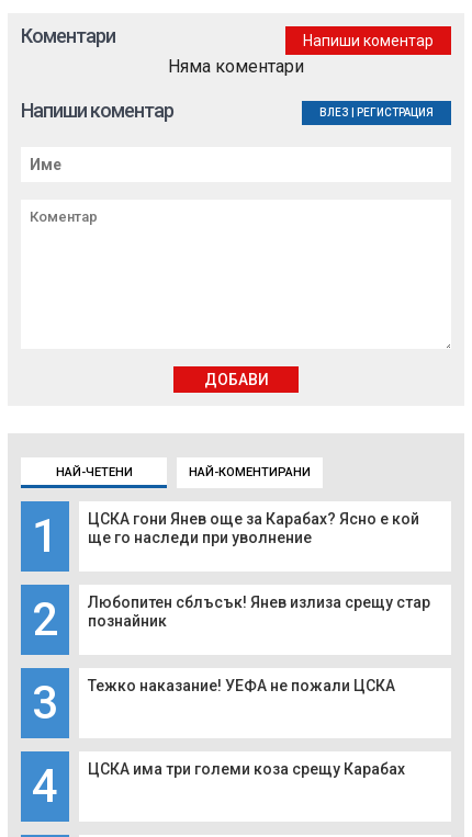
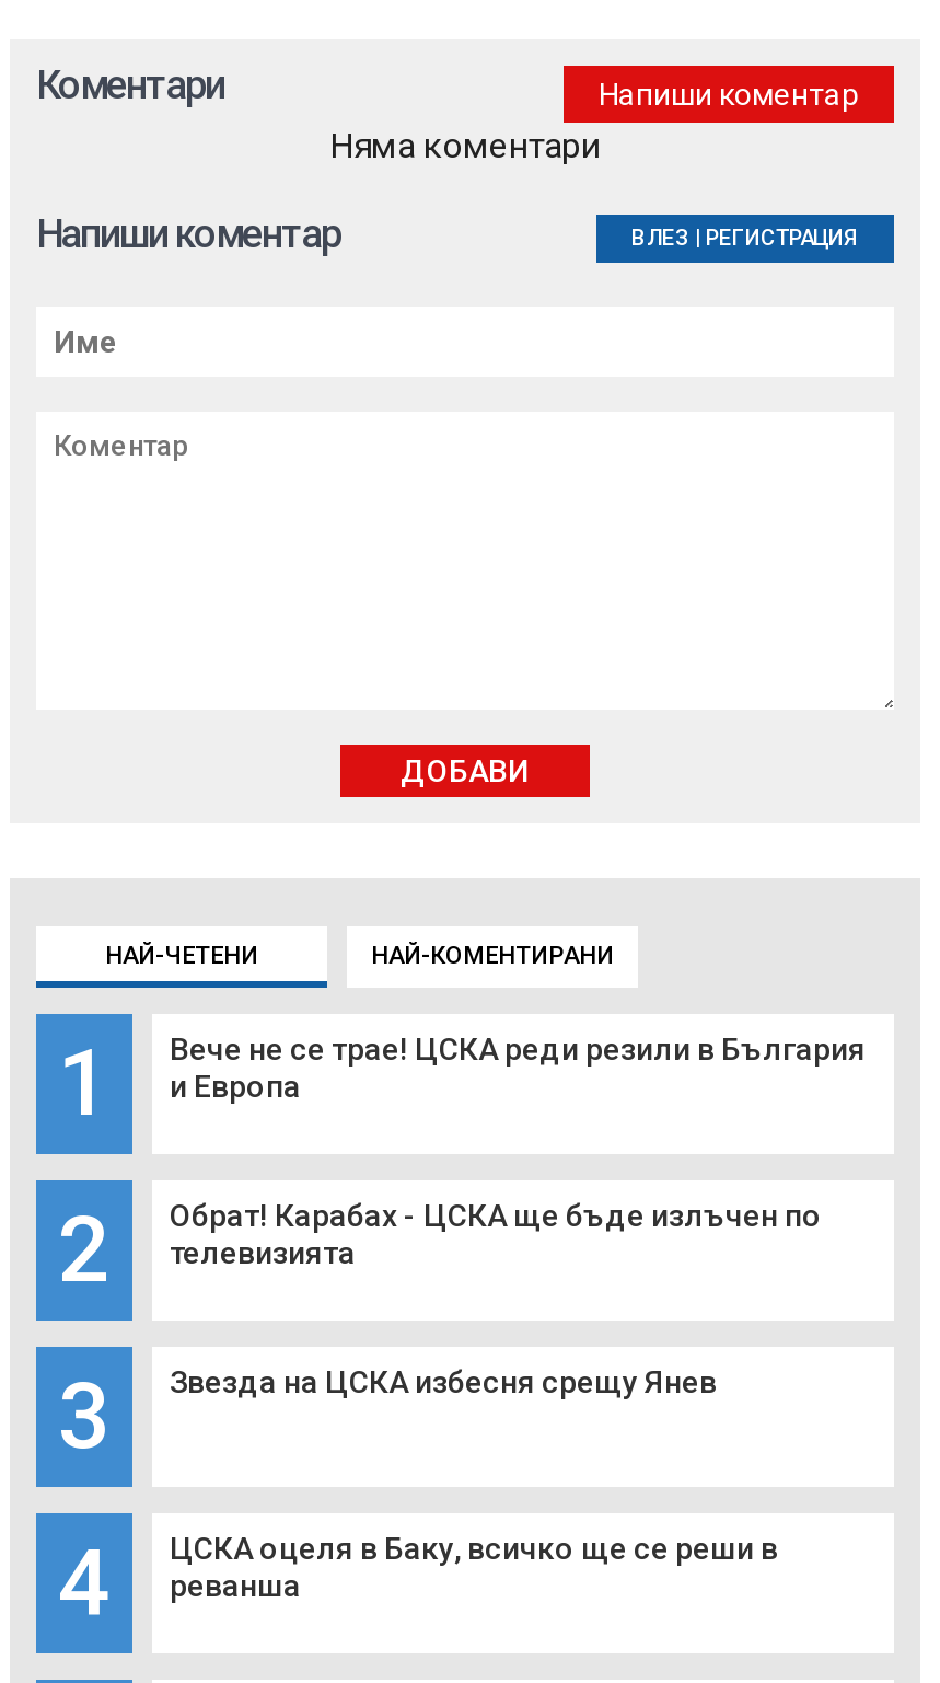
[88,510,419,547] ЦСКА гони Янев още за Карабах? Ясно е кой | ще го наследи при уволнение -> [170,1032,866,1104] Вече не се трае! ЦСКА реди резили в България | и Европа
[88,594,430,630] Любопитен сблъсък! Янев излиза срещу стар | познайник -> [170,1198,822,1271] Обрат! Карабах - ЦСКА ще бъде излъчен по | телевизията
[88,677,395,695] Тежко наказание! УЕФА не пожали ЦСКА -> [170,1365,717,1400] Звезда на ЦСКА избесня срещу Янев
[88,760,405,778] ЦСКА има три големи коза срещу Карабах -> [170,1531,778,1604] ЦСКА оцеля в Баку, всичко ще се реши в | реванша

